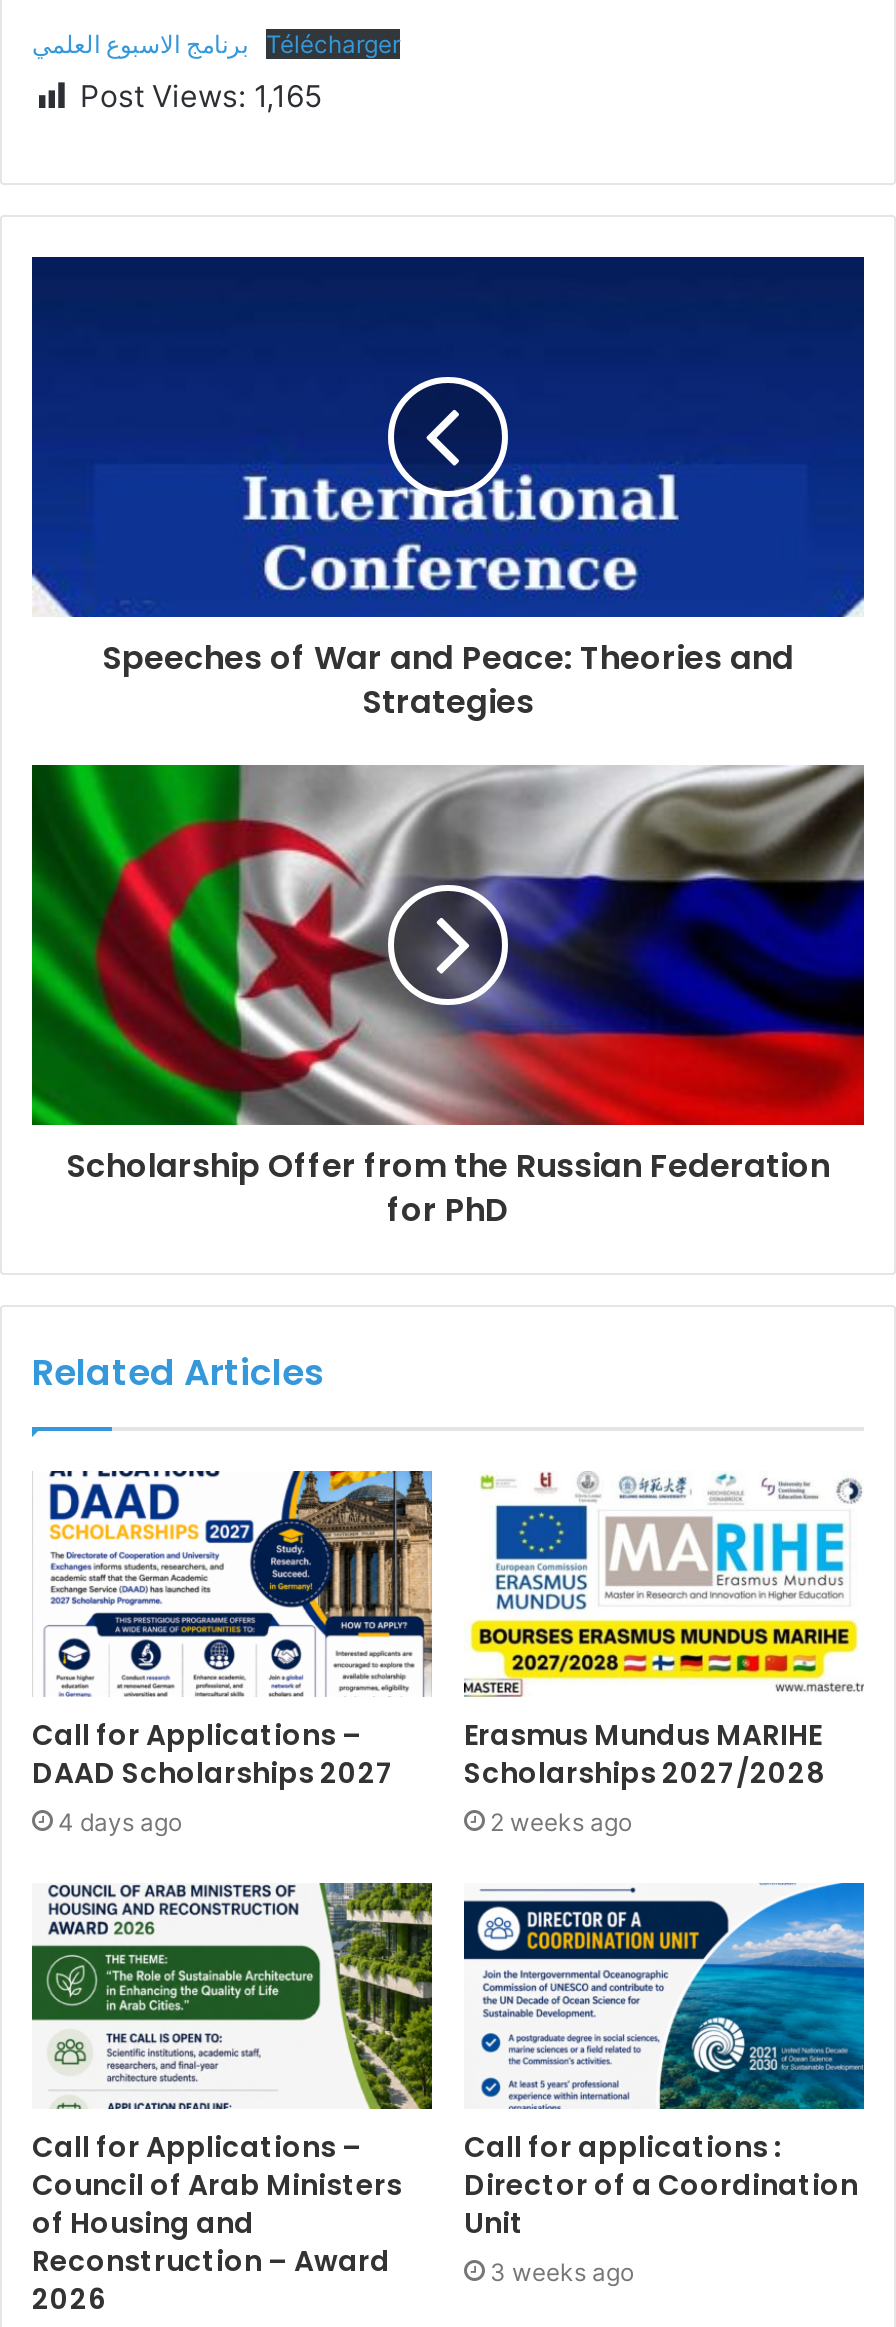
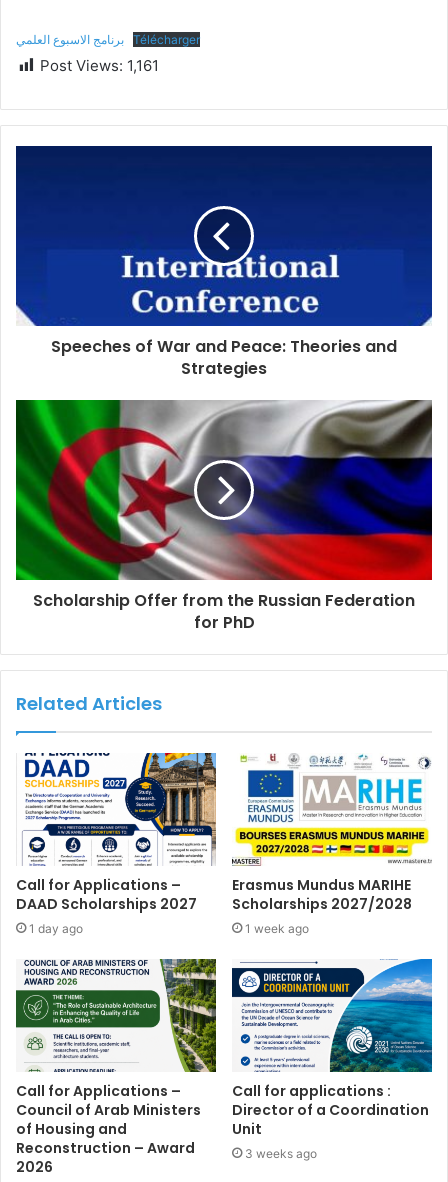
[80,77,322,115] Post Views: 1,165 -> [40,56,159,75] Post Views: 1,161
[58,1806,182,1836] 4 days ago -> [29,921,83,936] 1 day ago
[490,1806,632,1836] 2 weeks ago -> [245,921,309,936] 1 week ago

